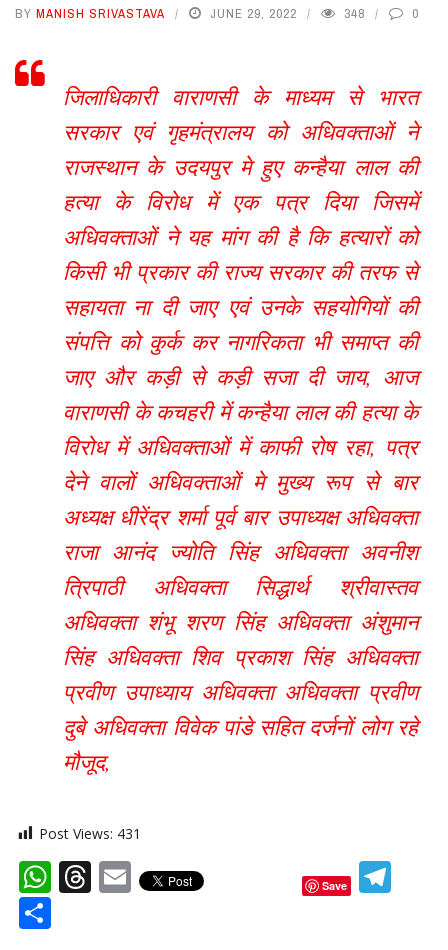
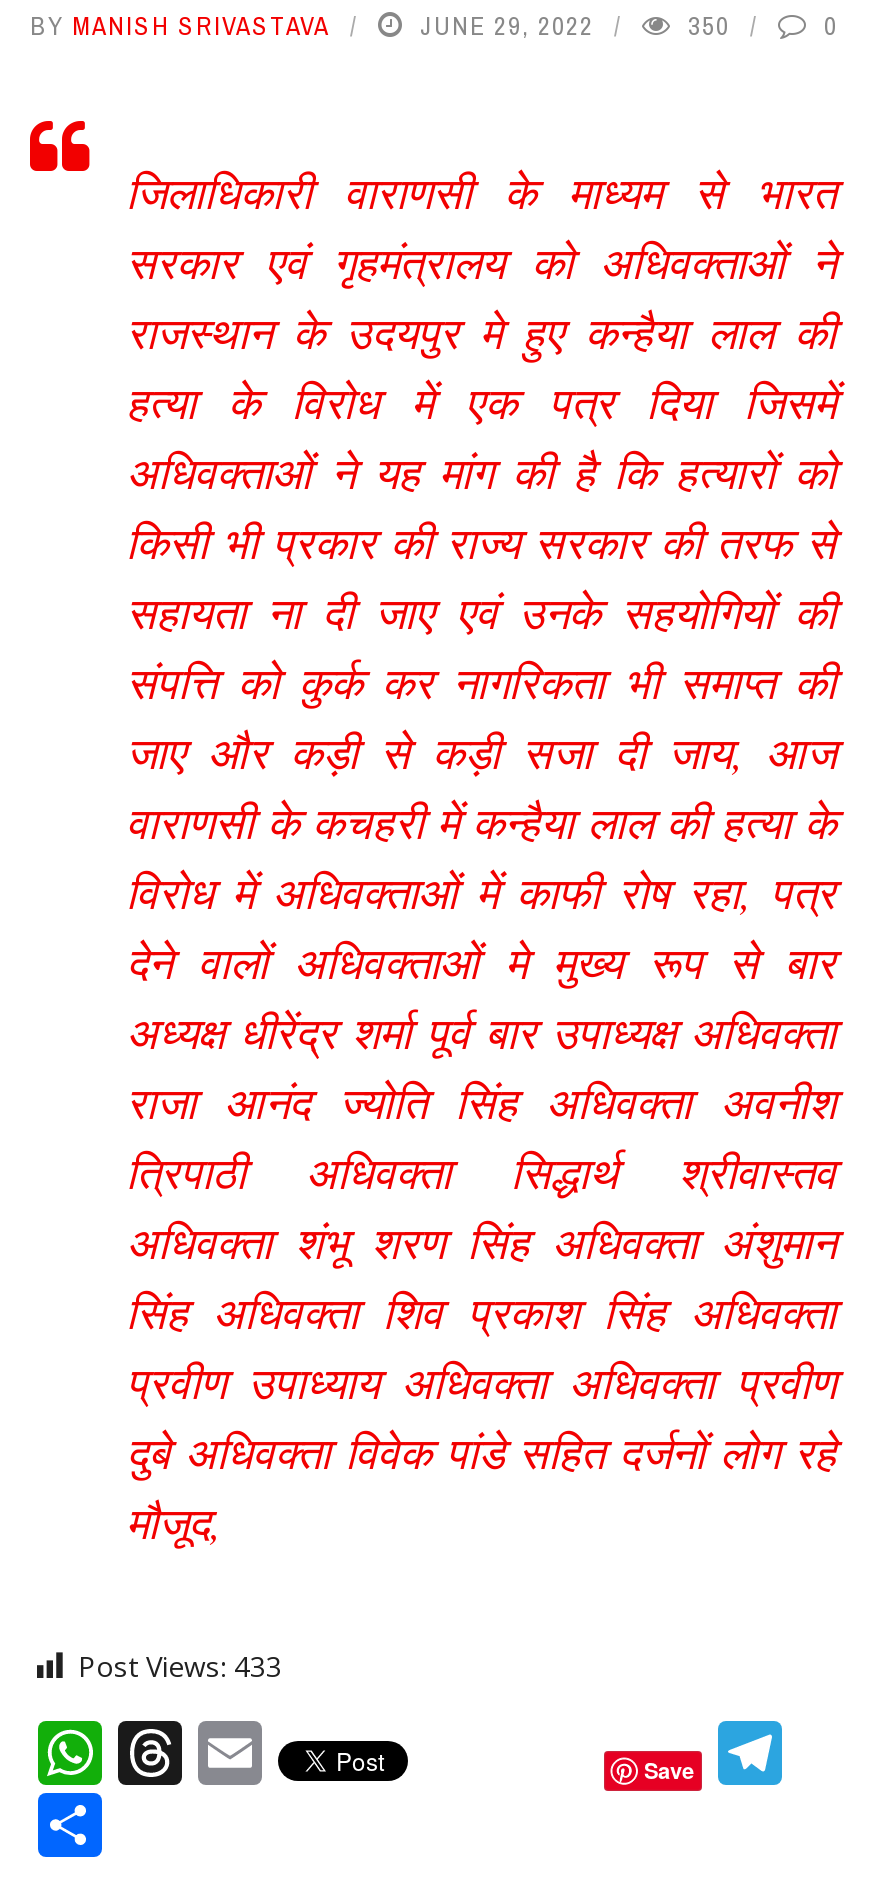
[344,5,365,22] 348 -> [688,9,730,43] 350
[39,824,141,843] Post Views: 431 -> [78,1646,282,1684] Post Views: 433

